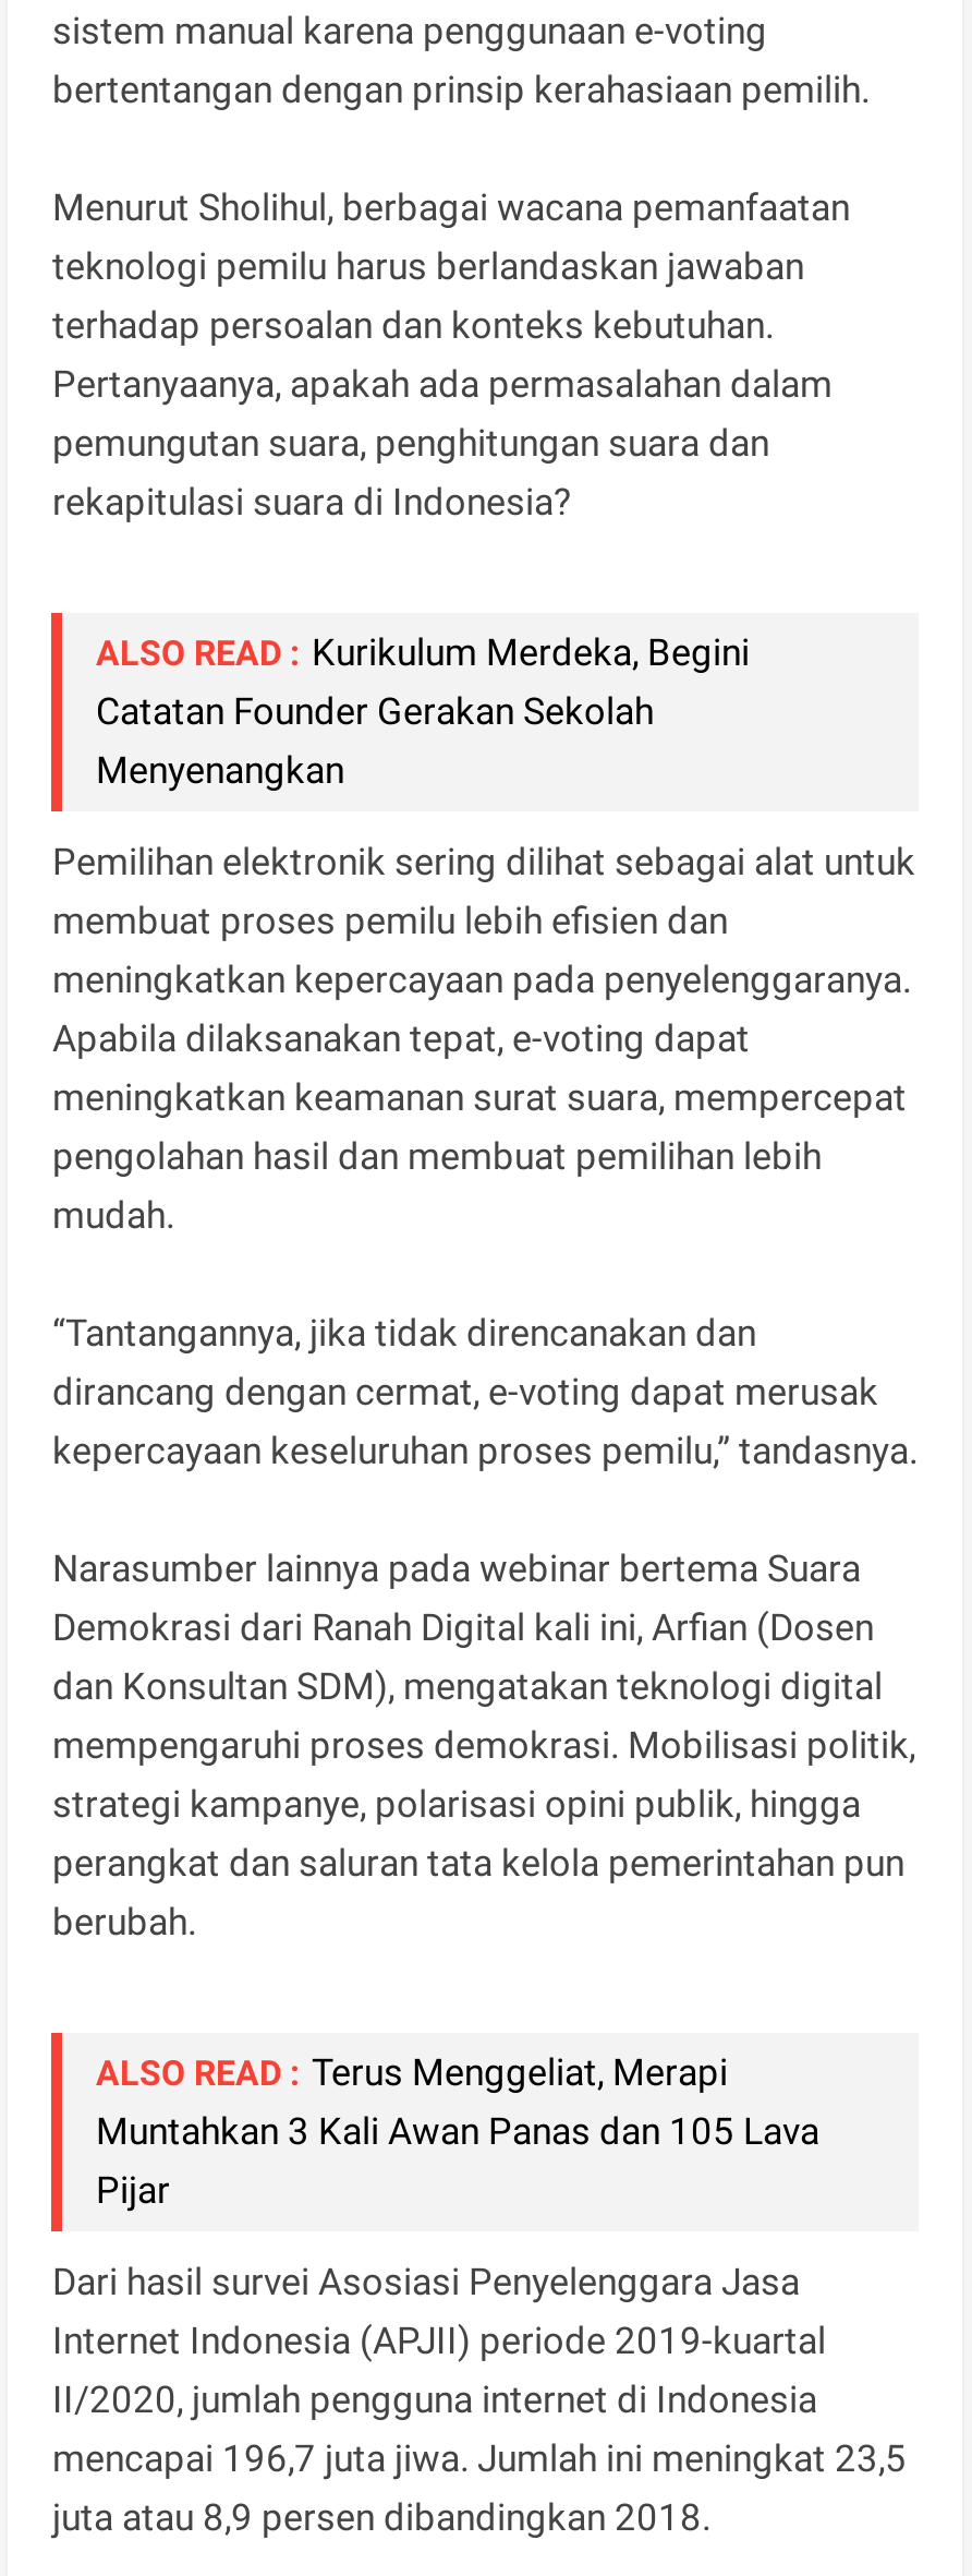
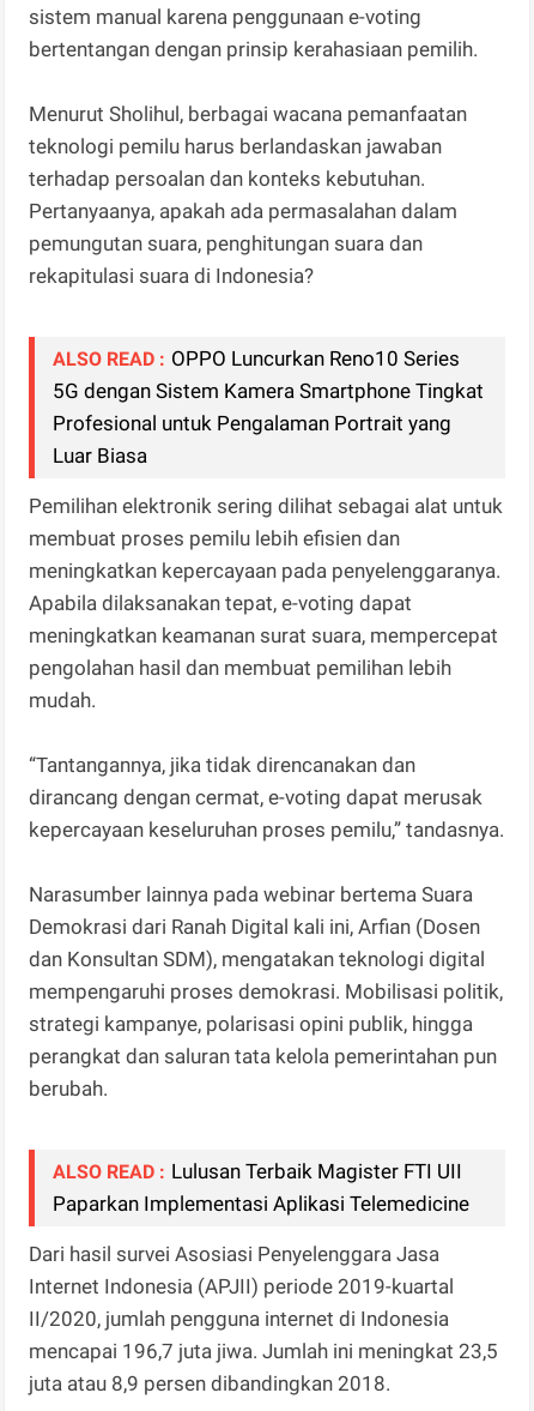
[96,630,750,792] ALSO READ : Kurikulum Merdeka, Begini | Catatan Founder Gerakan Sekolah | Menyenangkan -> [53,346,484,467] ALSO READ : OPPO Luncurkan Reno10 Series | 5G dengan Sistem Kamera Smartphone Tingkat | Profesional untuk Pengalaman Portrait yang | Luar Biasa
moved [52,840,918,1943] -> [29,494,505,1100]: Pemilihan elektronik sering dilihat sebagai alat untuk | membuat proses pemilu lebih efisien dan | meningkatkan kepercayaan pada penyelenggaranya. | ... | perangkat dan saluran tata kelola pemerintahan pun | berubah.
[96,2050,819,2212] ALSO READ : Terus Menggeliat, Merapi | Muntahkan 3 Kali Awan Panas dan 105 Lava | Pijar -> [53,1159,470,1215] ALSO READ : Lulusan Terbaik Magister FTI UII | Paparkan Implementasi Aplikasi Telemedicine

